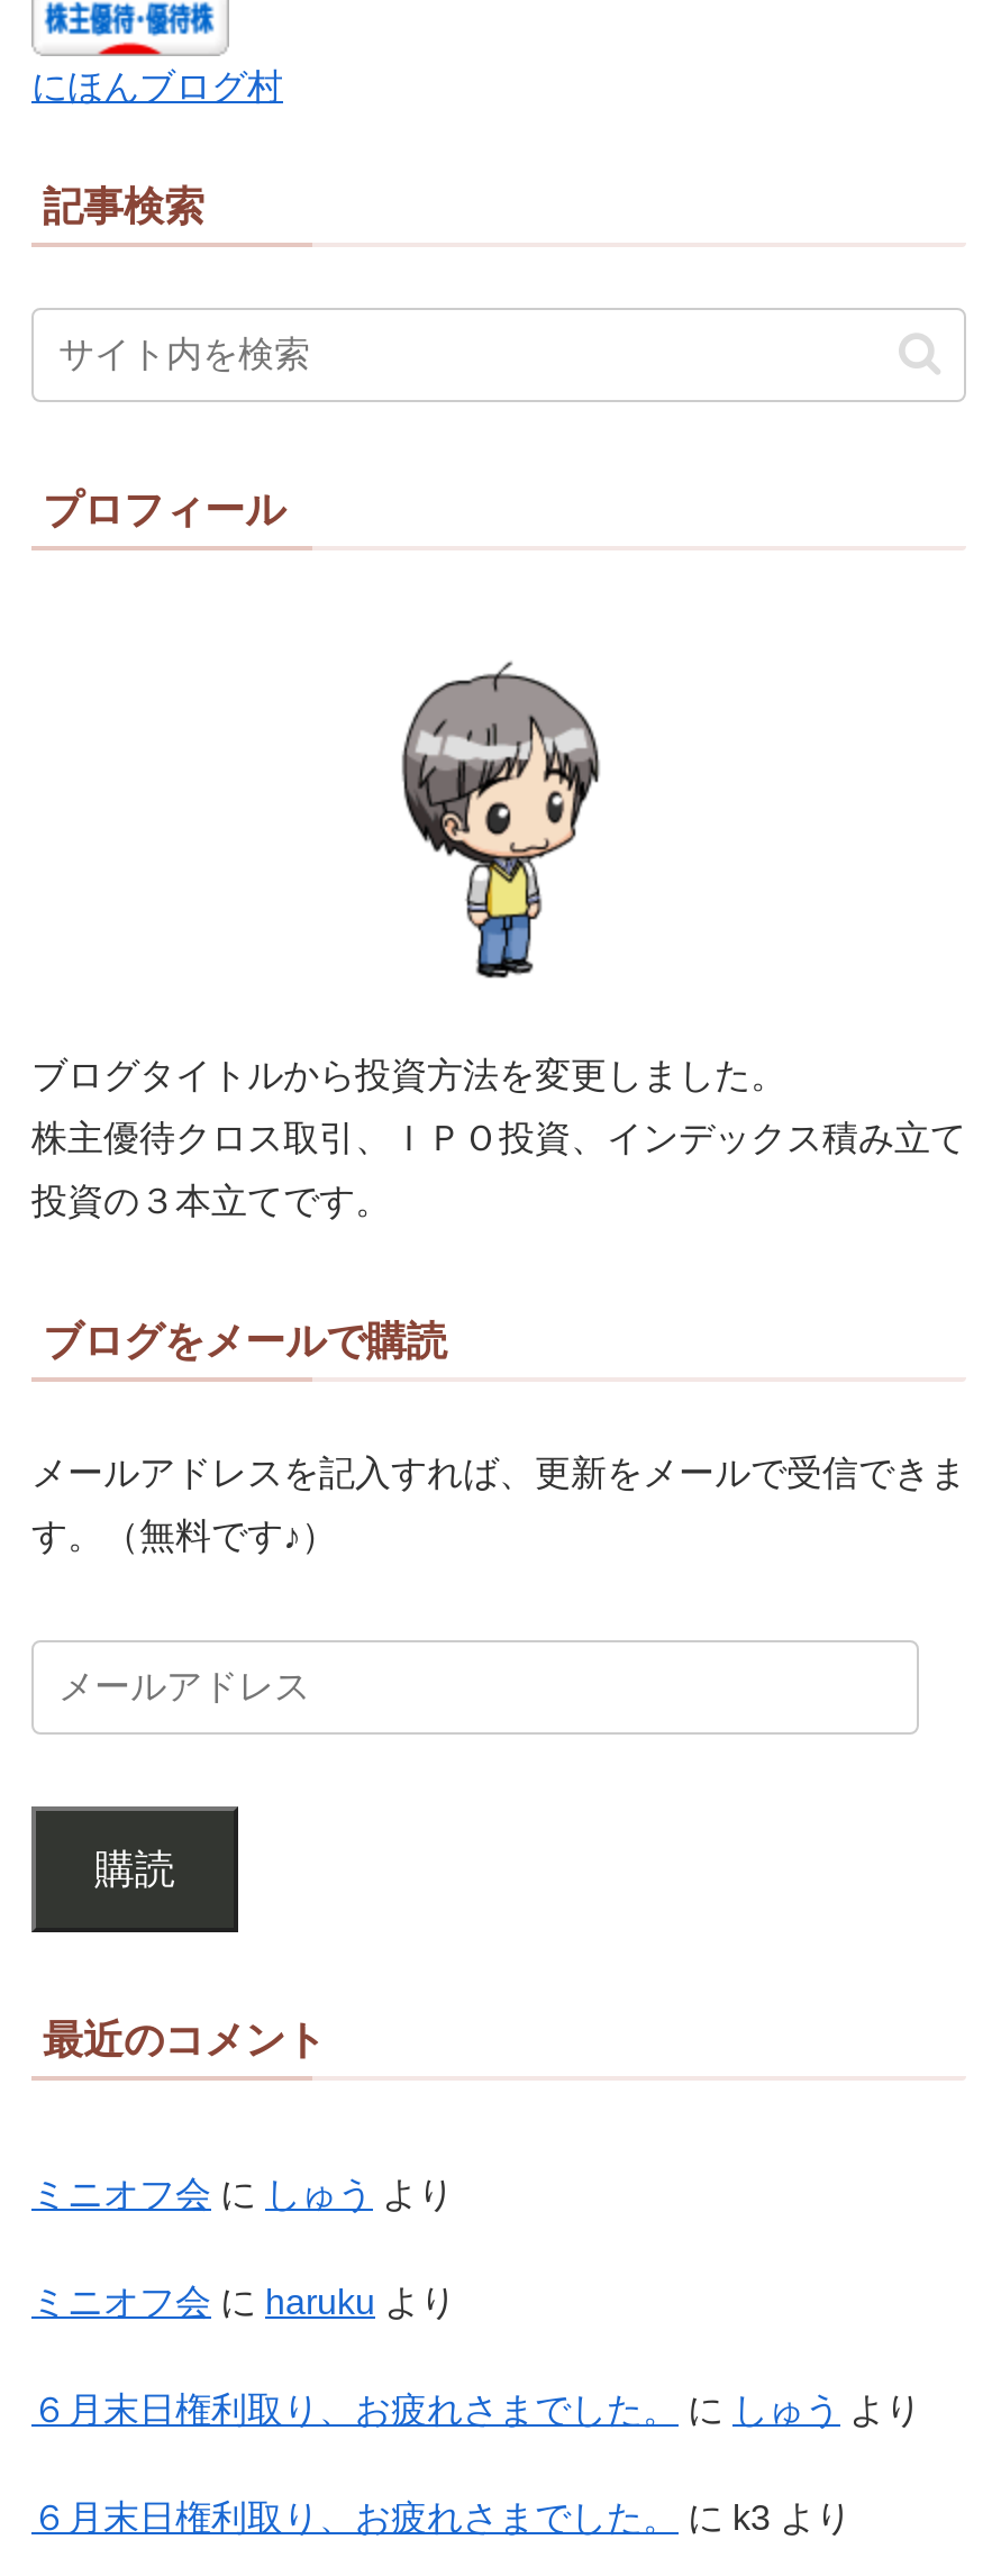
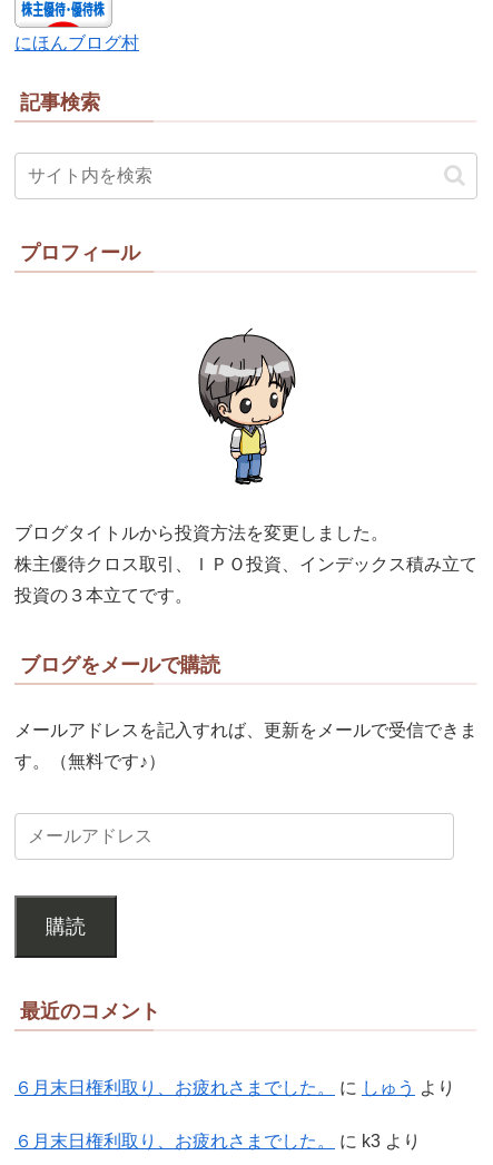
[31,2174,456,2320] ミニオフ会にしゅうより | ミニオフ会にharukuより -> none

